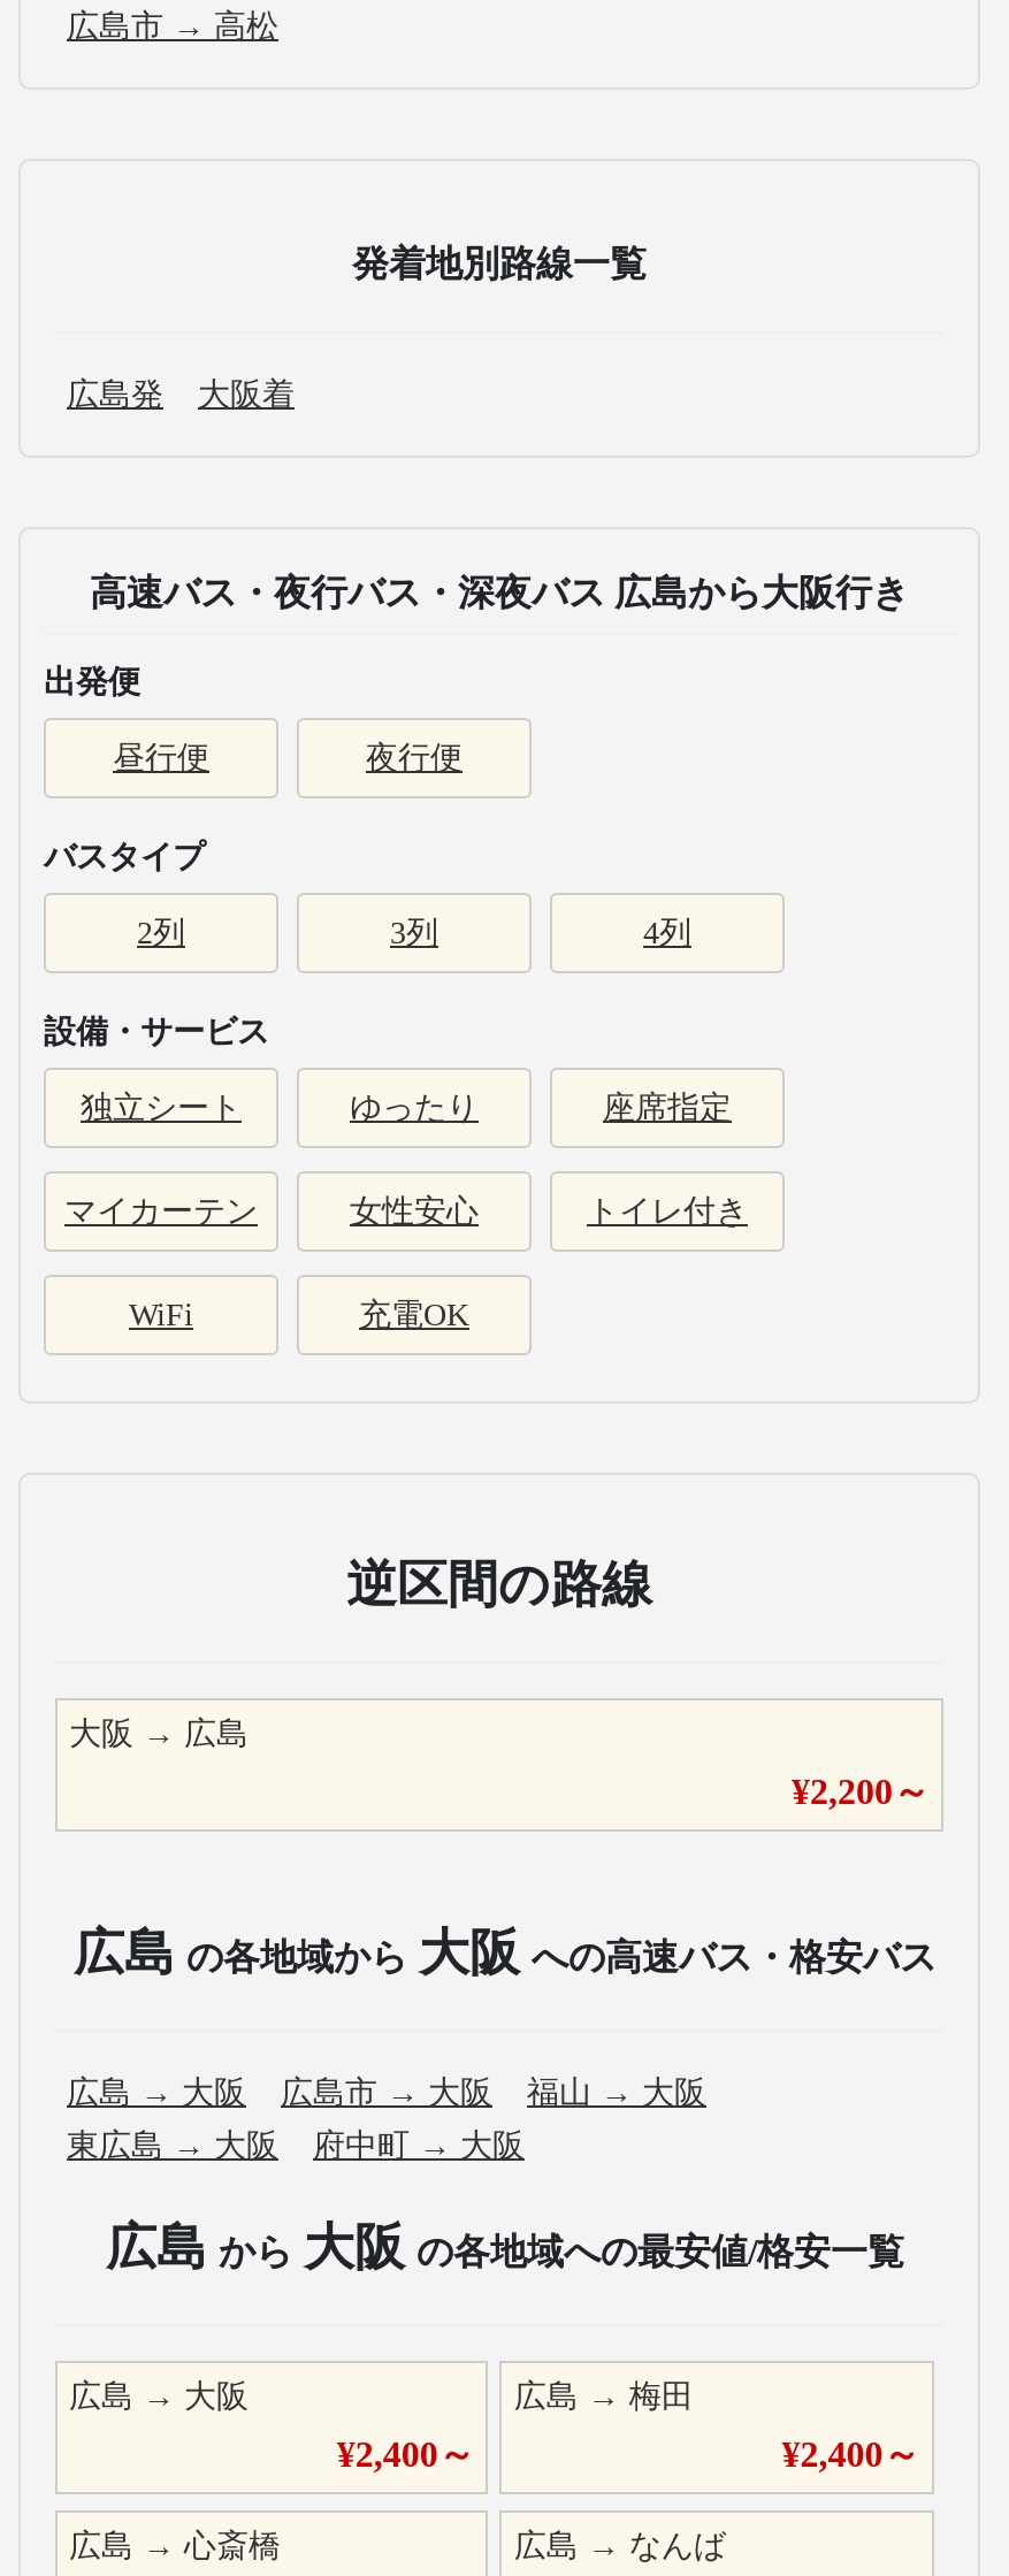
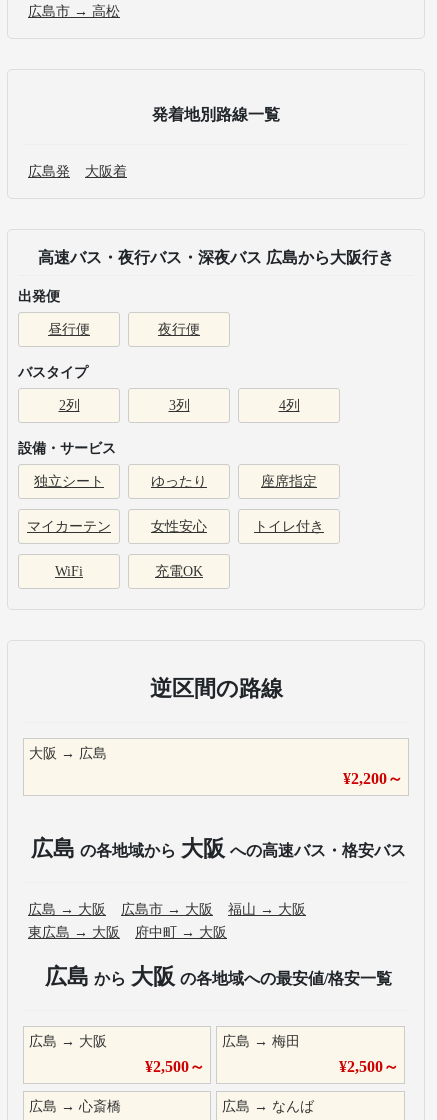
[337,2434,475,2474] ¥2,400～ -> [145,1058,205,1075] ¥2,500～
[782,2434,920,2474] ¥2,400～ -> [339,1058,399,1075] ¥2,500～

